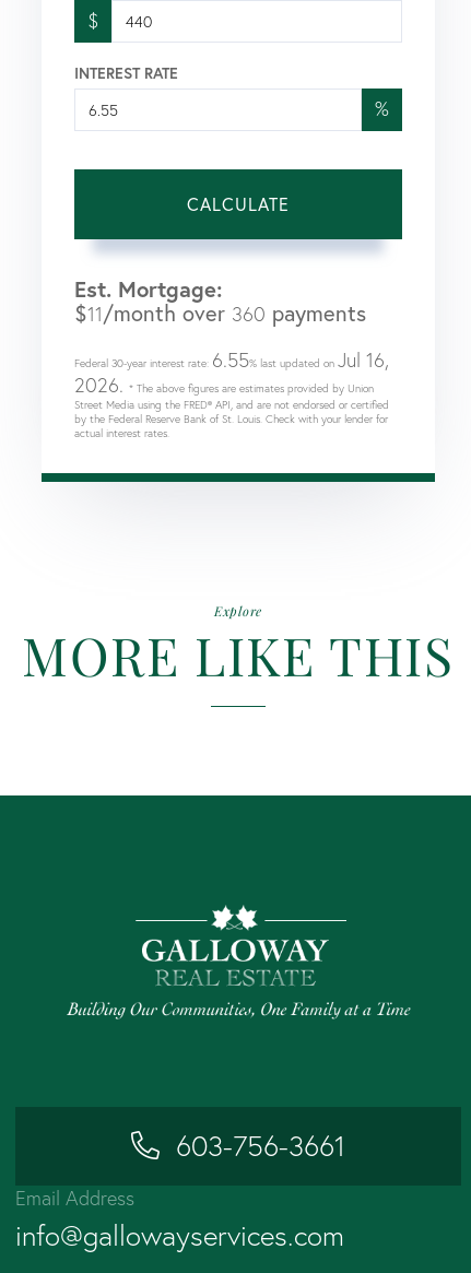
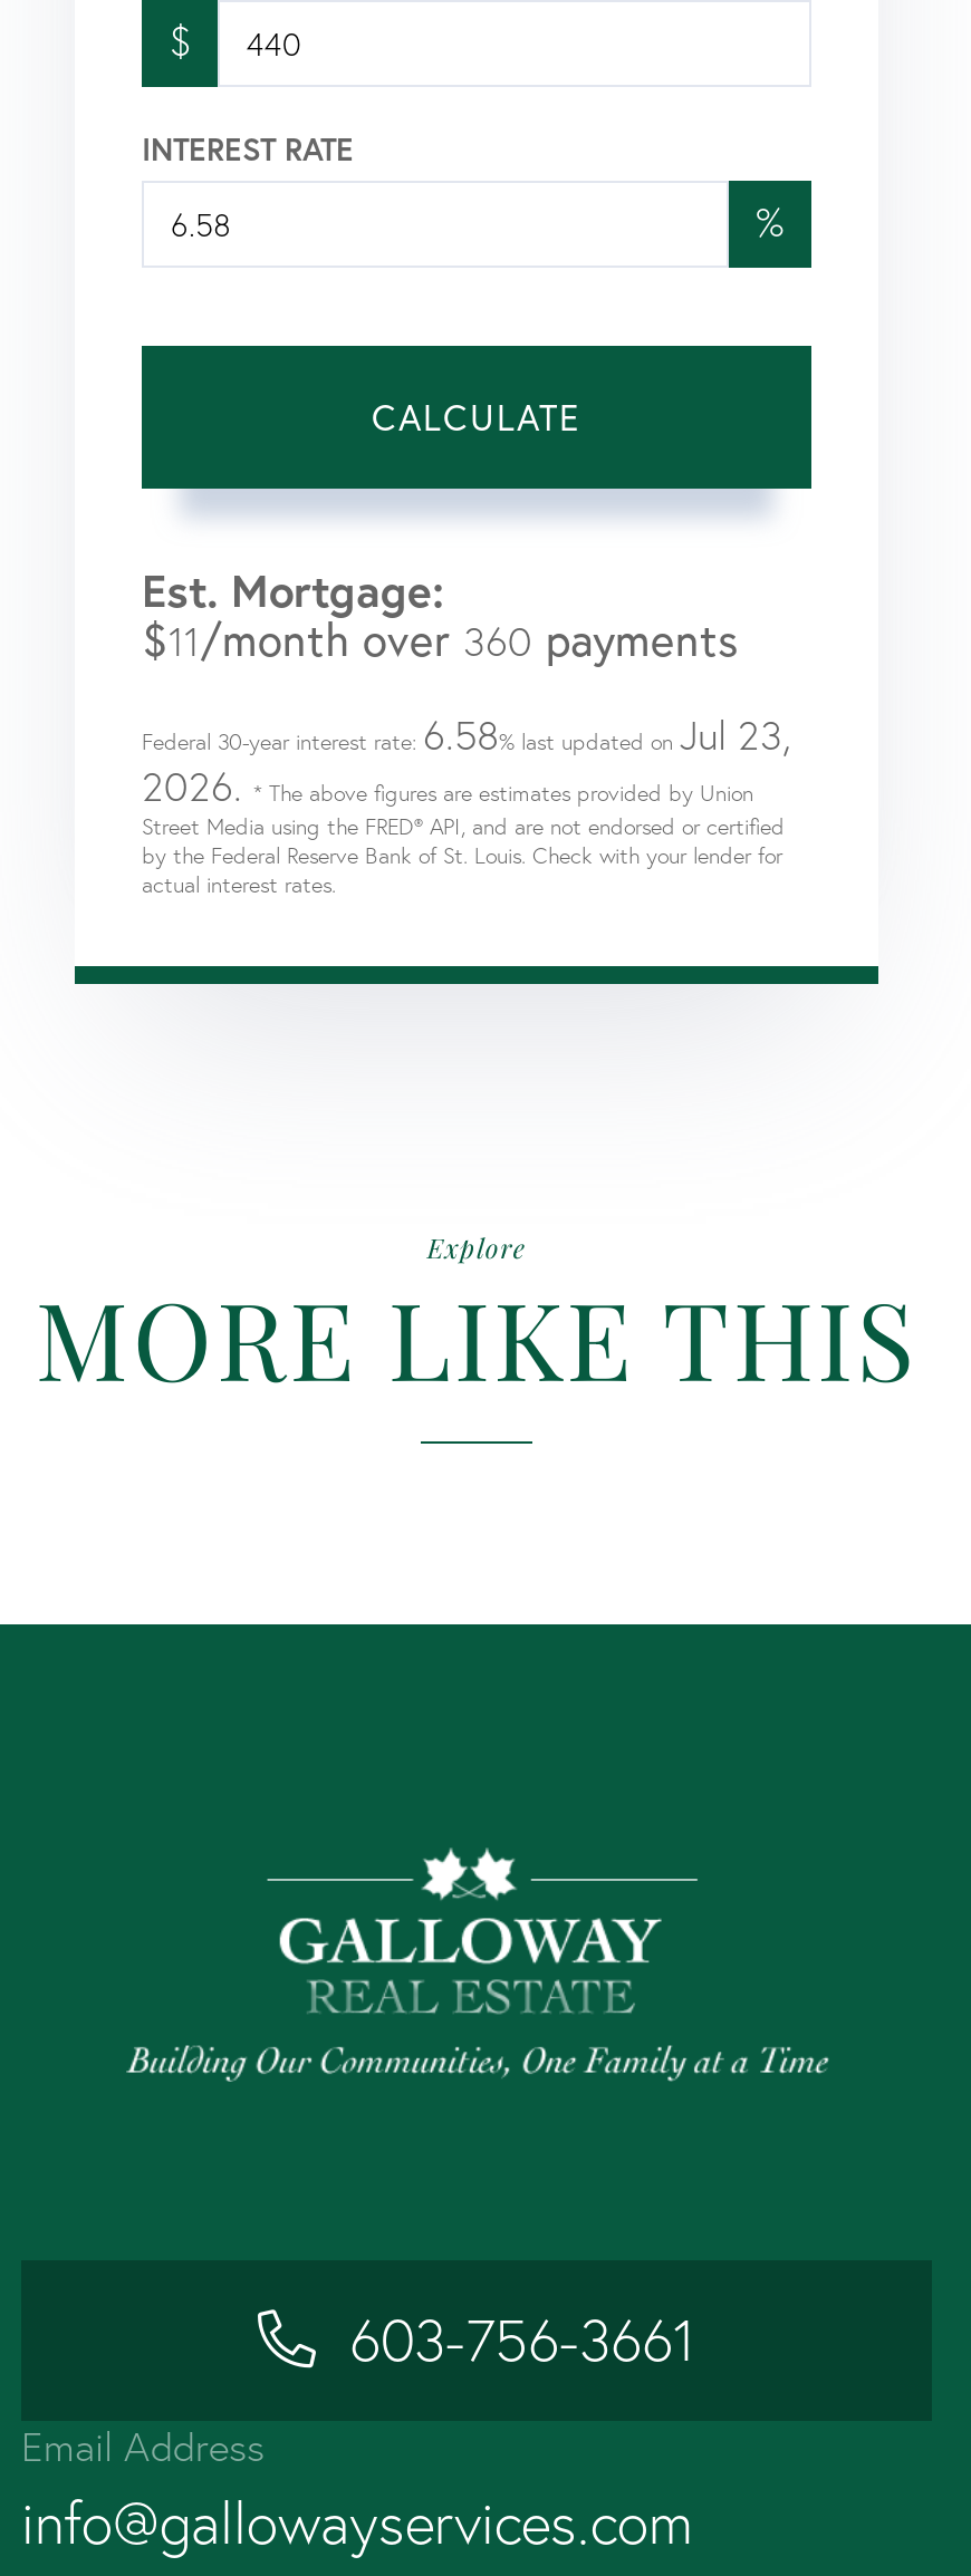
[74,348,389,373] Federal 30-year interest rate: 6.55% last updated on Jul 16, -> [142,710,791,762] Federal 30-year interest rate: 6.58% last updated on Jul 23,

